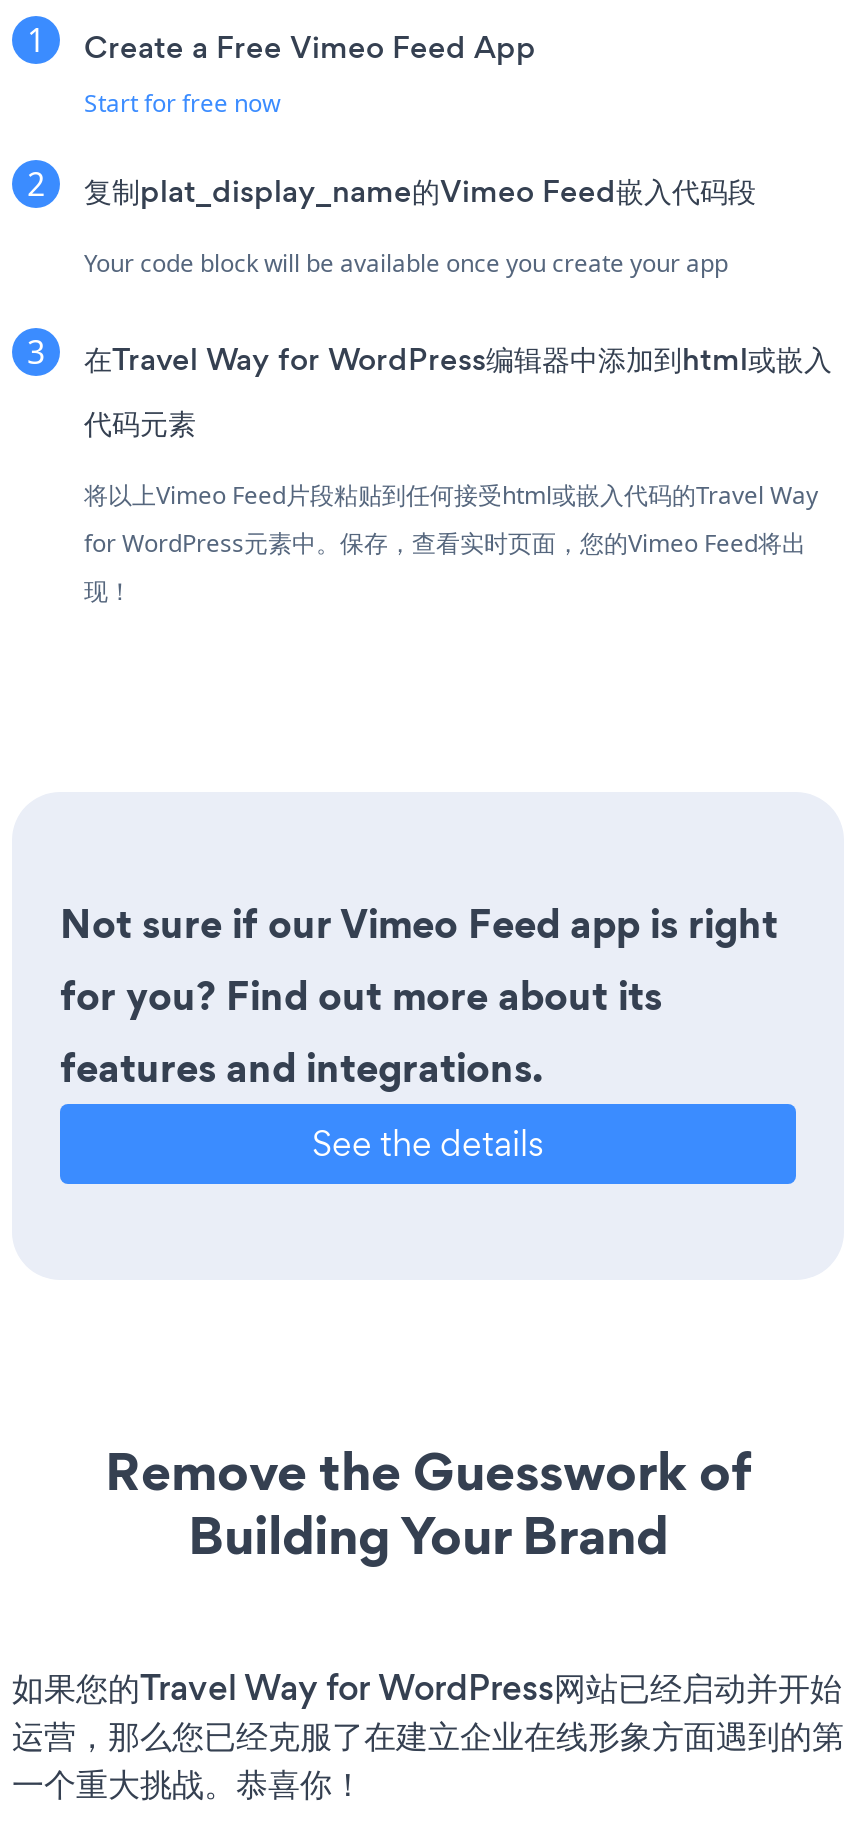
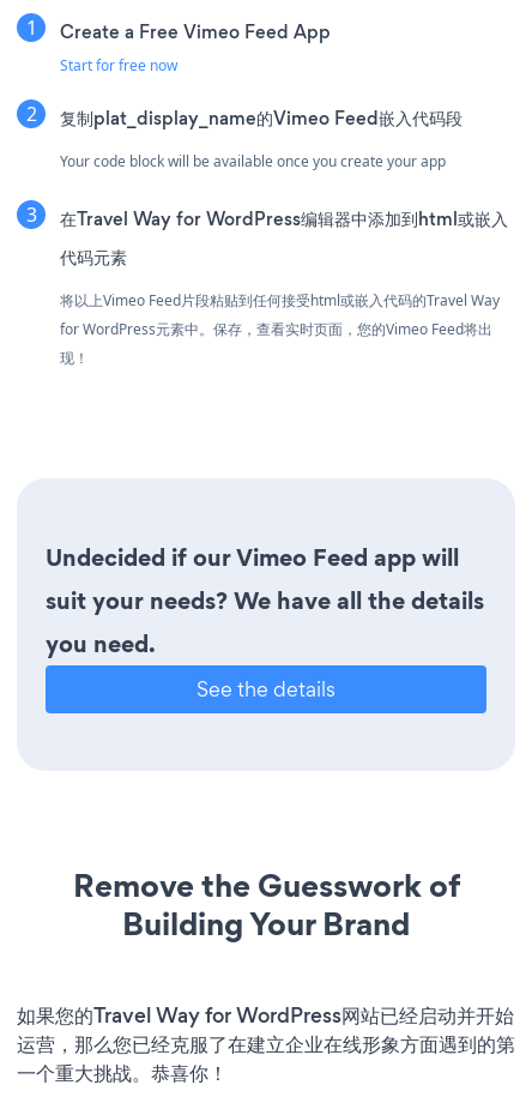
[60,895,778,1095] Not sure if our Vimeo Feed app is right | for you? Find out more about its | features and integrations. -> [46,540,484,660] Undecided if our Vimeo Feed app will | suit your needs? We have all the details | you need.

